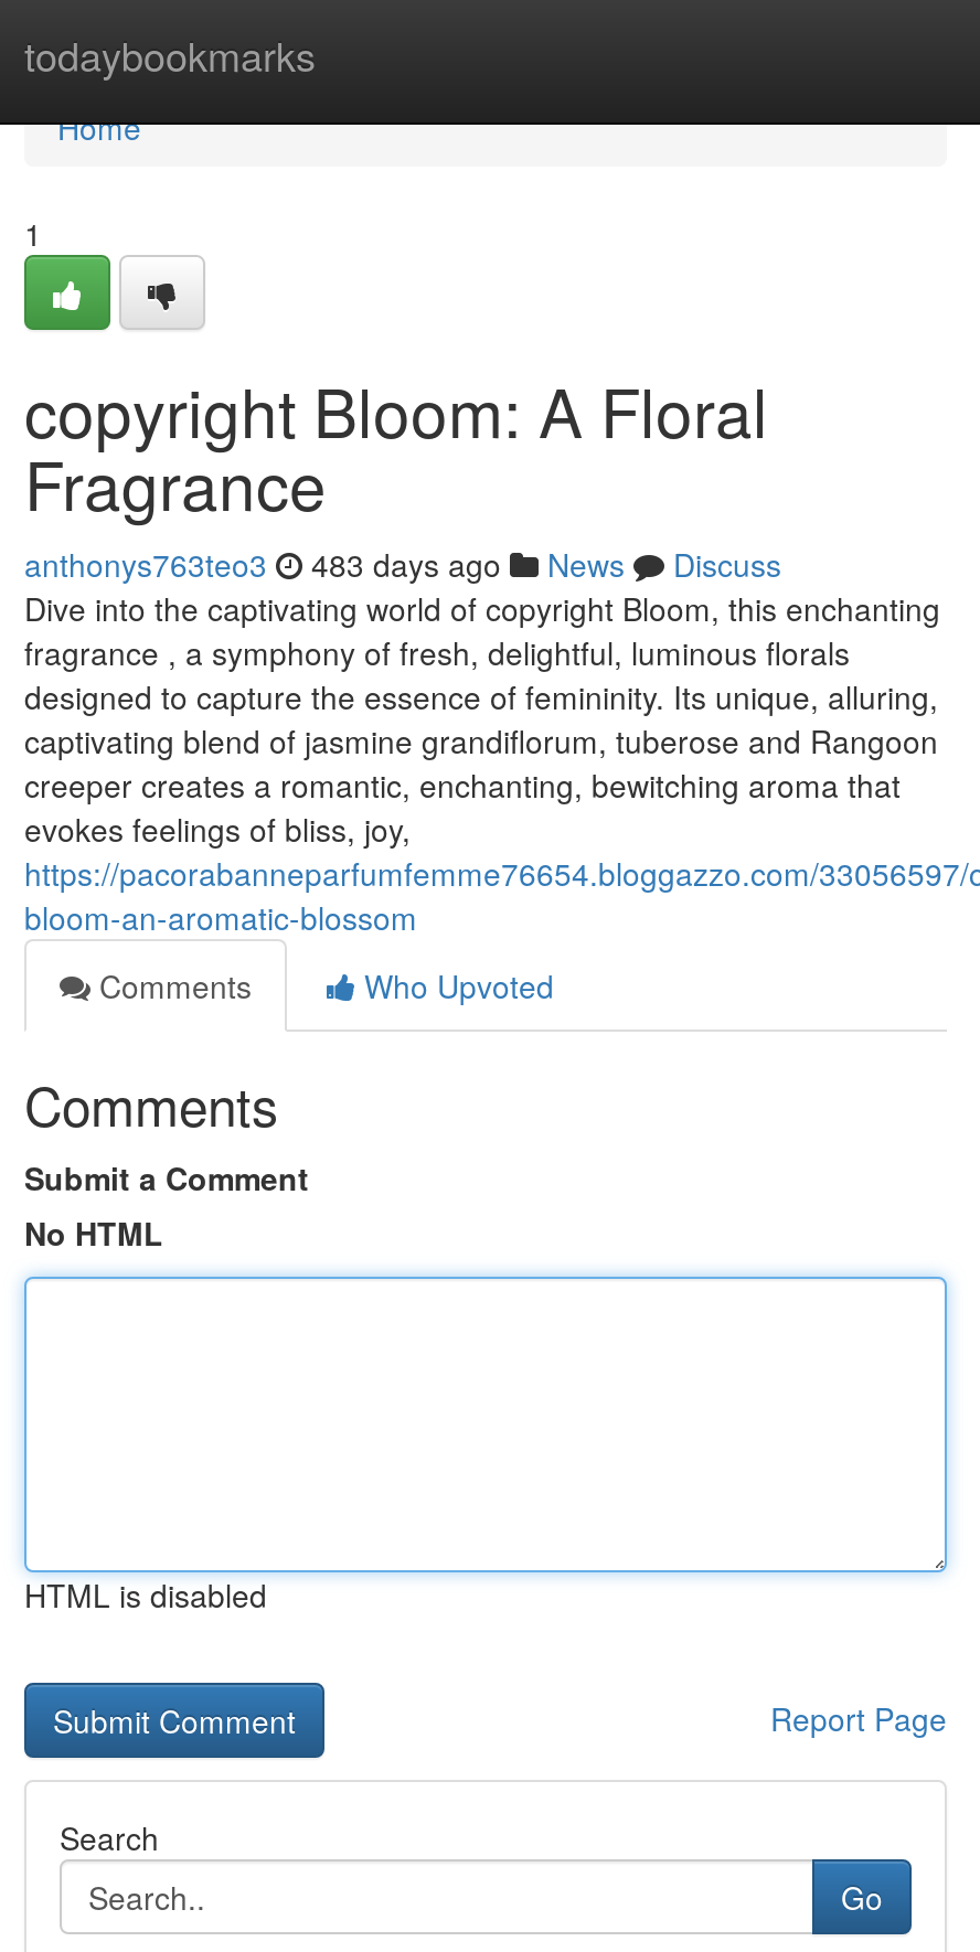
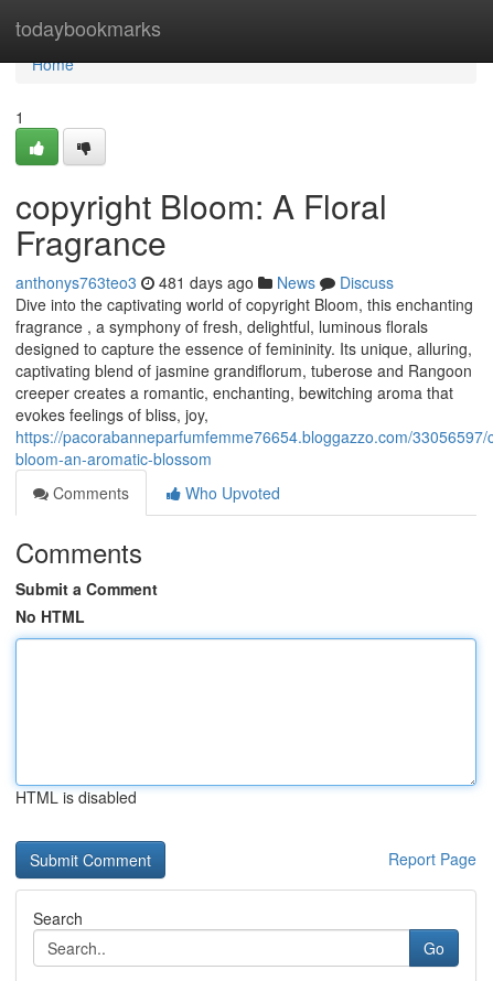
[24,542,781,586] anthonys763teo3 483 days ago News Discuss -> [15,271,394,293] anthonys763teo3 481 days ago News Discuss

